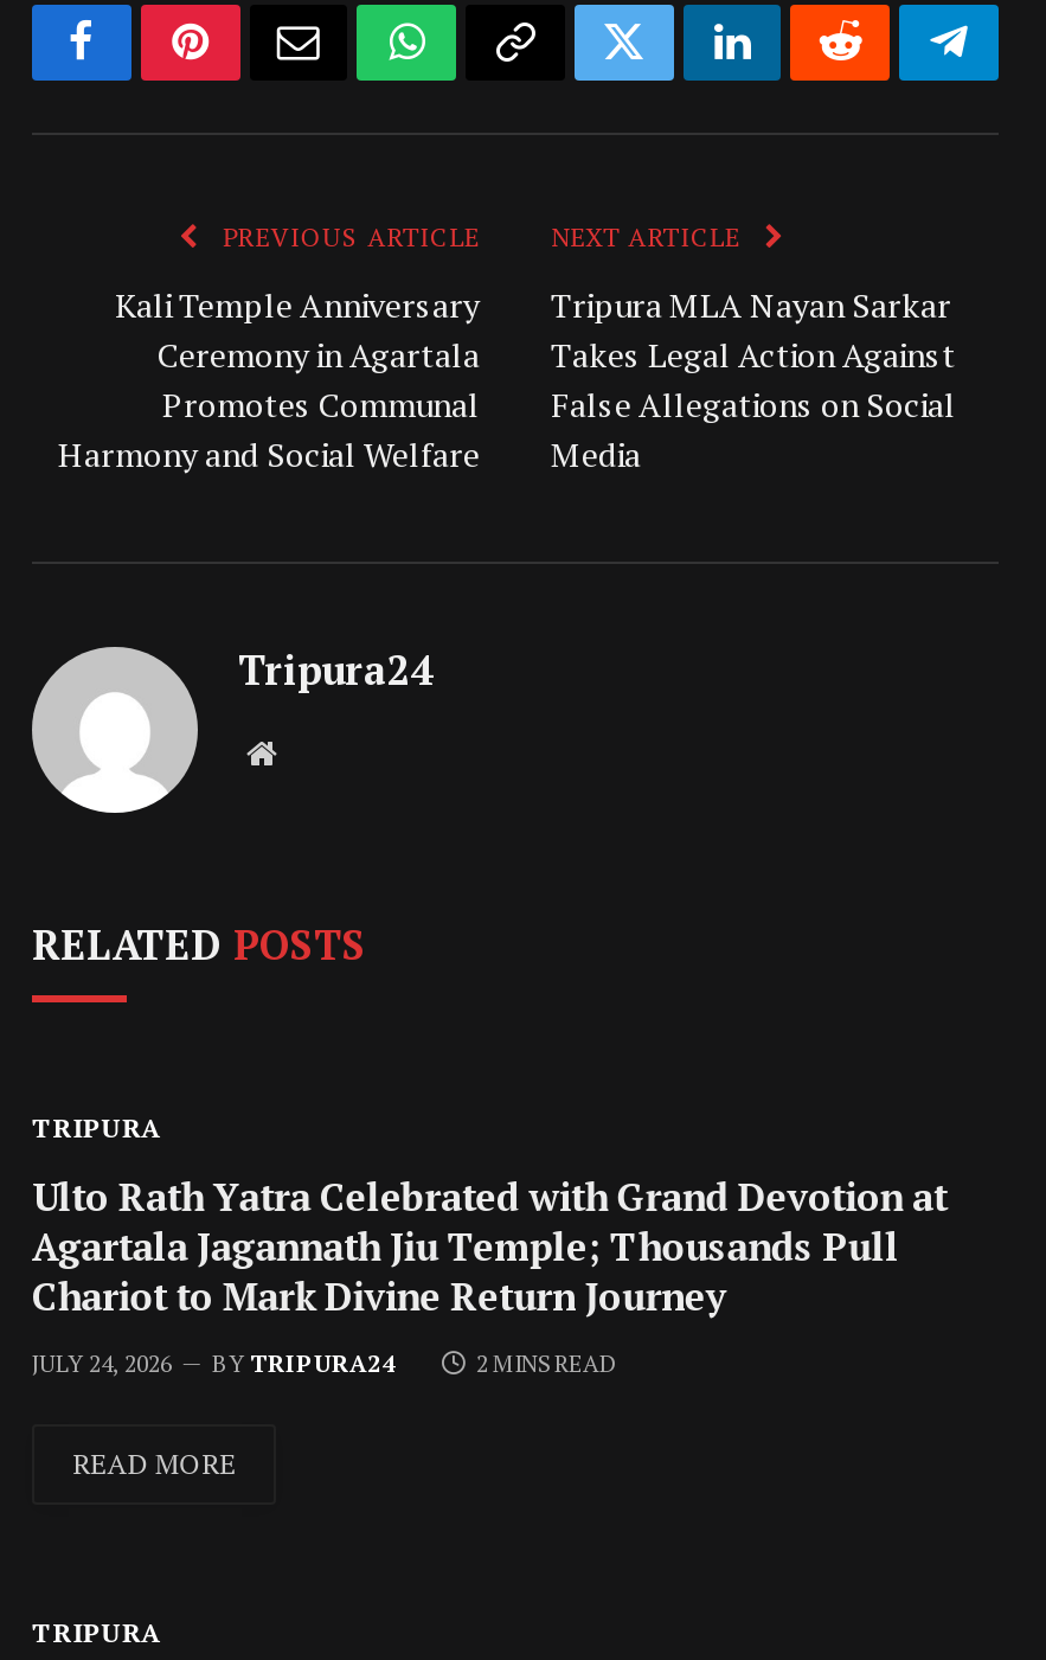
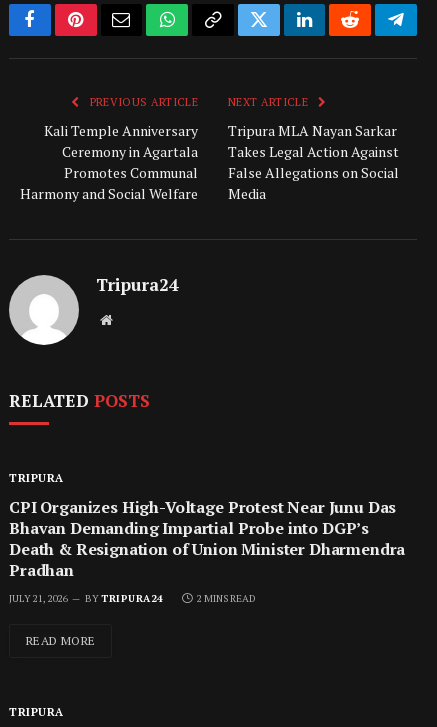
[32,1170,947,1322] Ulto Rath Yatra Celebrated with Grand Devotion at | Agartala Jagannath Jiu Temple; Thousands Pull | Chariot to Mark Divine Return Journey -> [9,496,405,581] CPI Organizes High-Voltage Protest Near Junu Das | Bhavan Demanding Impartial Probe into DGP’s | Death & Resignation of Union Minister Dharmendra | Pradhan
[32,1348,398,1379] JULY 24, 2026 BY TRIPURA24 -> [9,592,163,605] JULY 21, 2026 BY TRIPURA24

